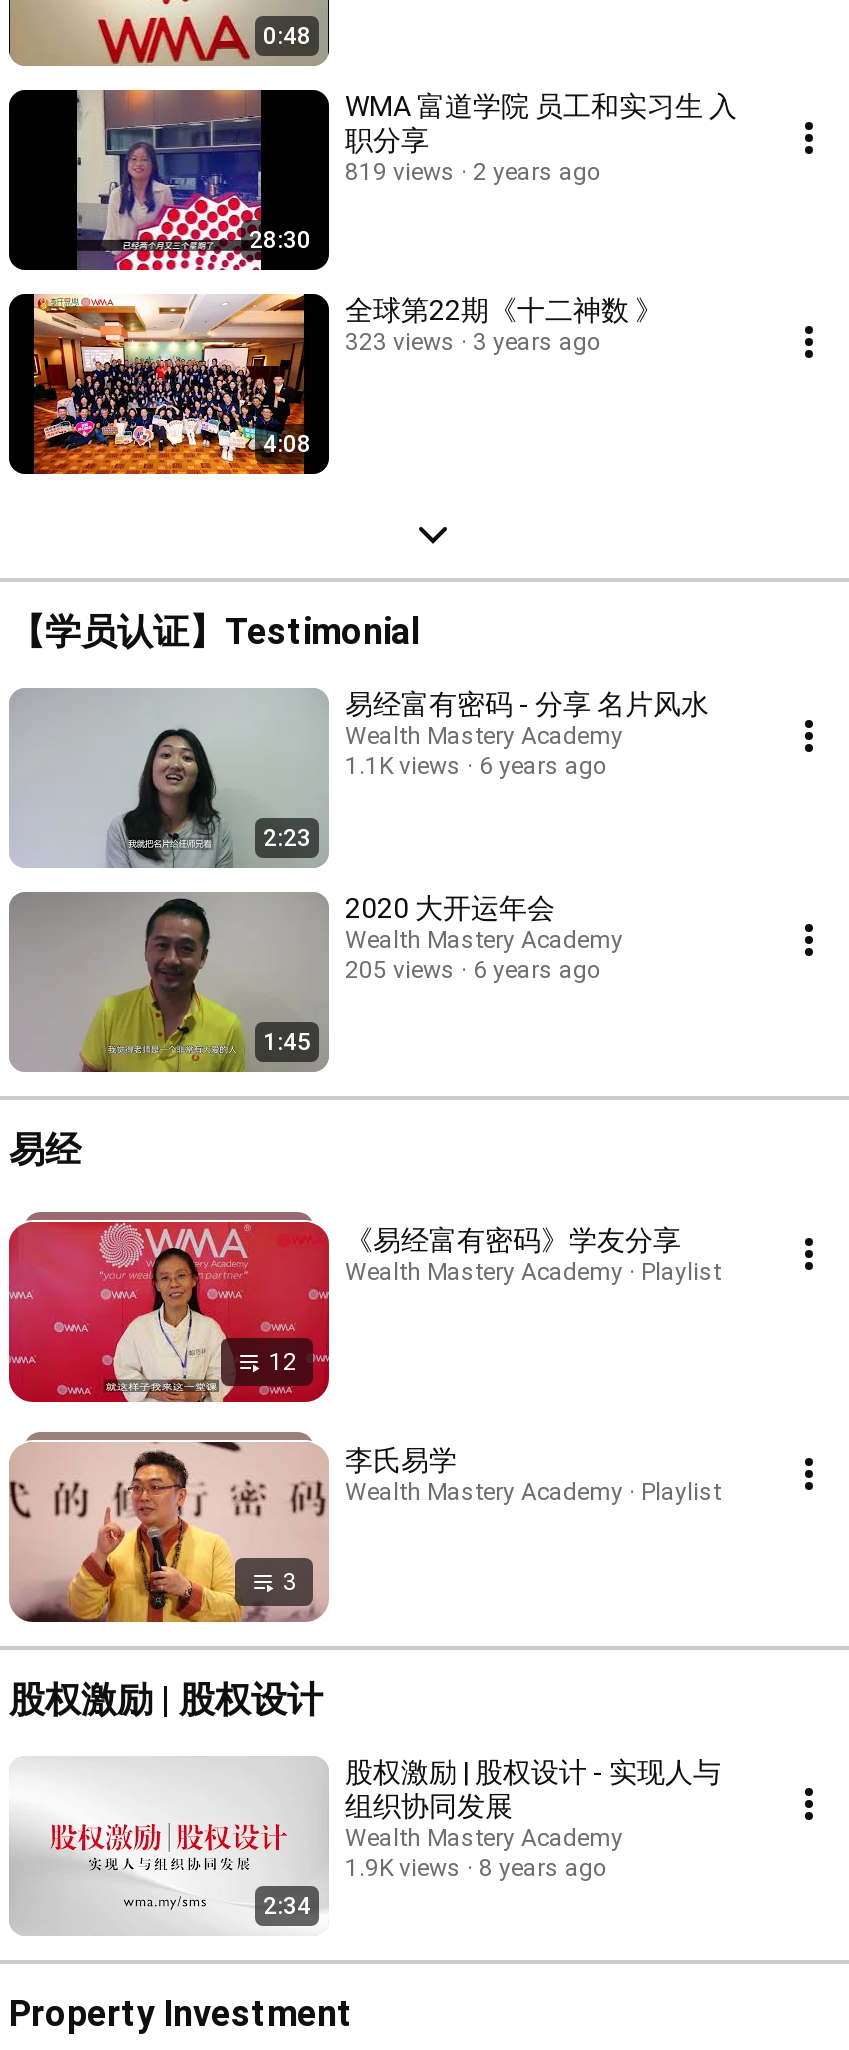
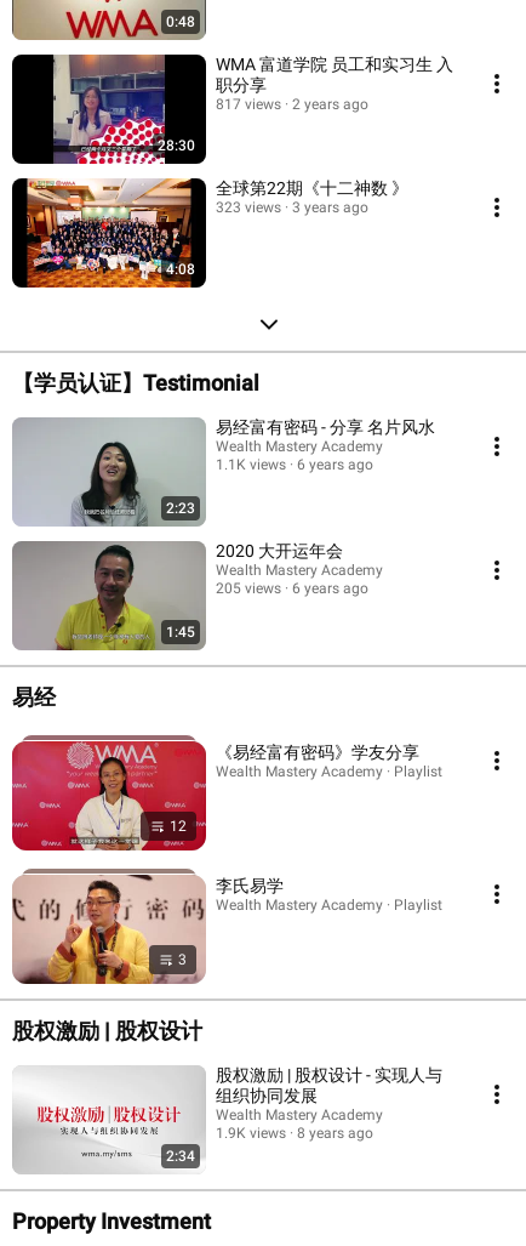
[345,157,601,185] 819 views 2 years ago -> [216,95,368,112] 817 views 2 years ago

